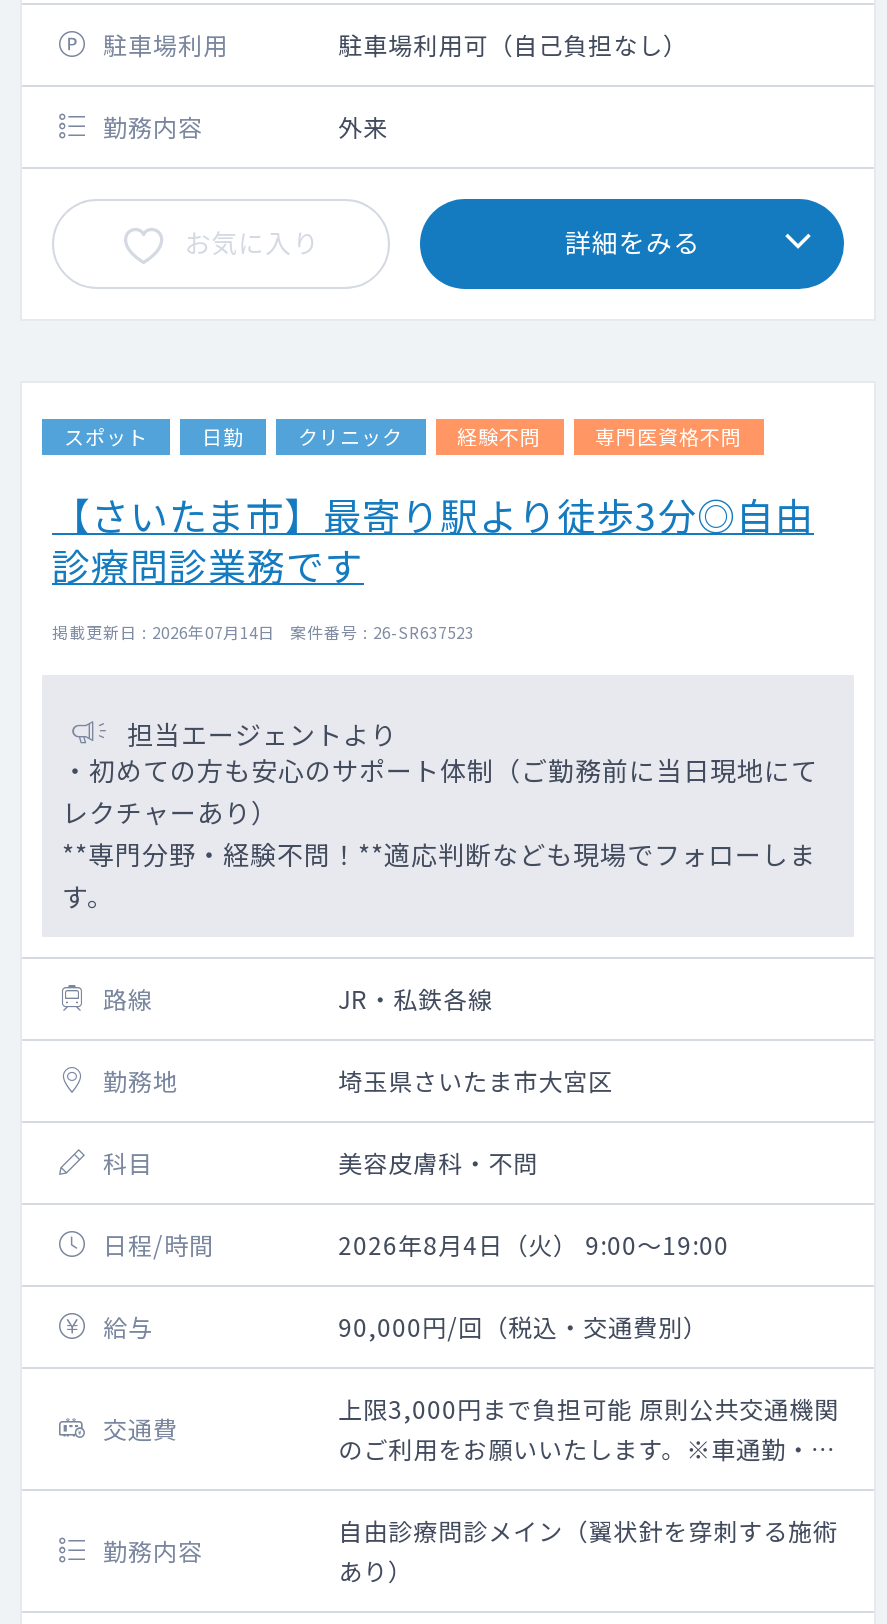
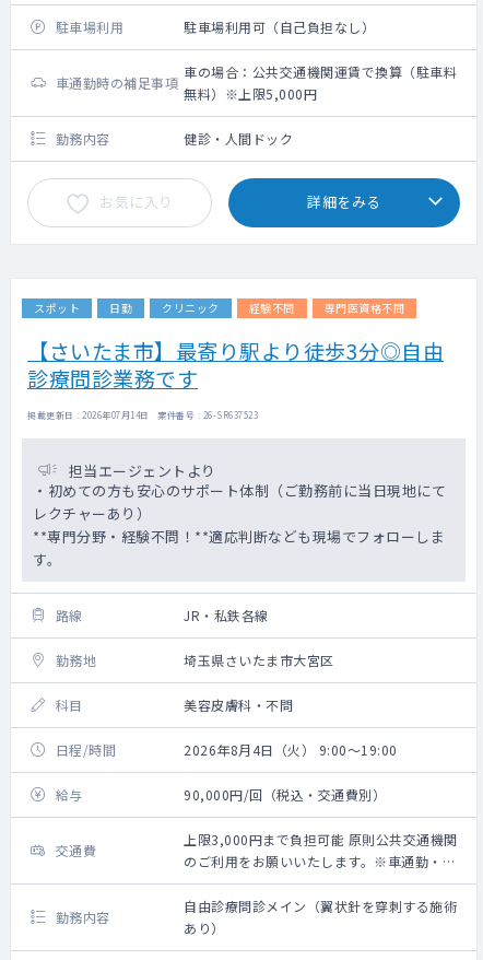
none -> [55,73,178,92] 車通勤時の補足事項
none -> [184,62,457,103] 車の場合：公共交通機関運賃で換算（駐車料 | 無料）※上限5,000円
[338,109,388,143] 外来 -> [184,129,293,148] 健診・人間ドック

